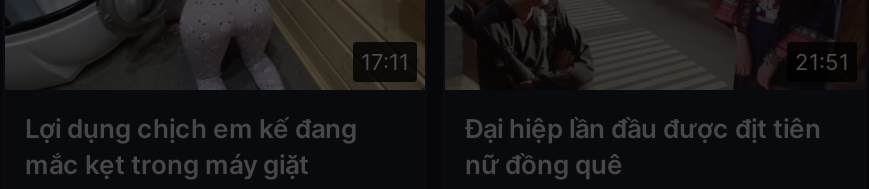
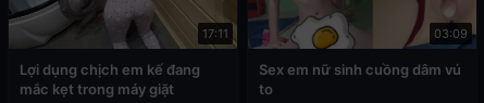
[795,48,849,76] 21:51 -> [434,26,468,41] 03:09
[465,112,821,180] Đại hiệp lần đầu được địt tiên | nữ đồng quê -> [259,61,461,98] Sex em nữ sinh cuồng dâm vú | to

